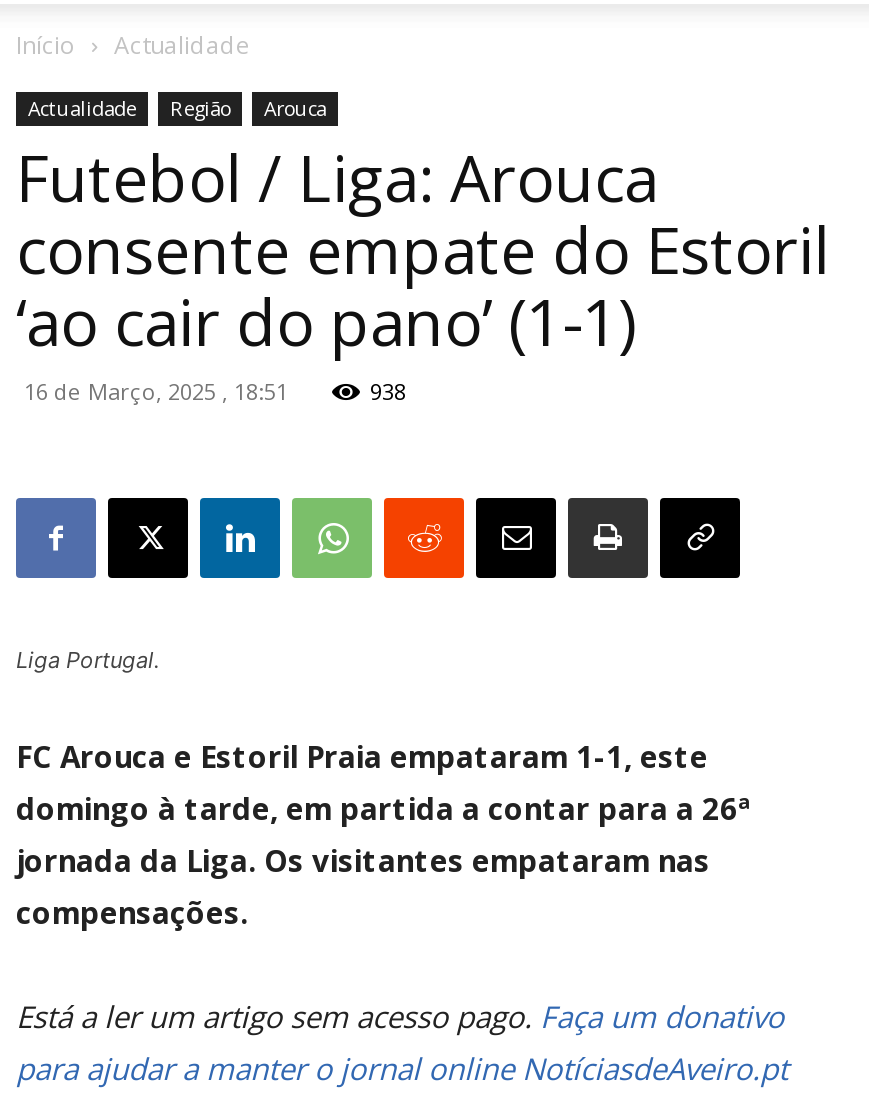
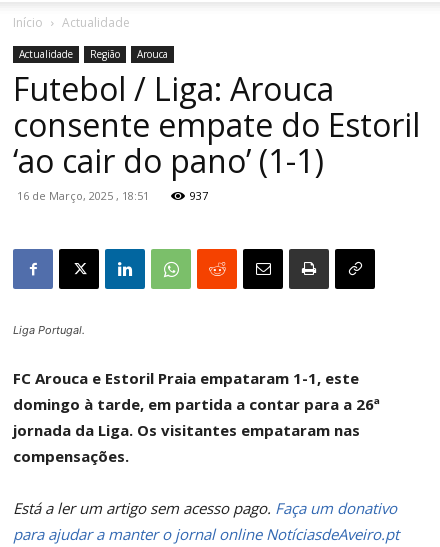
[370,376,406,406] 938 -> [190,188,208,203] 937

